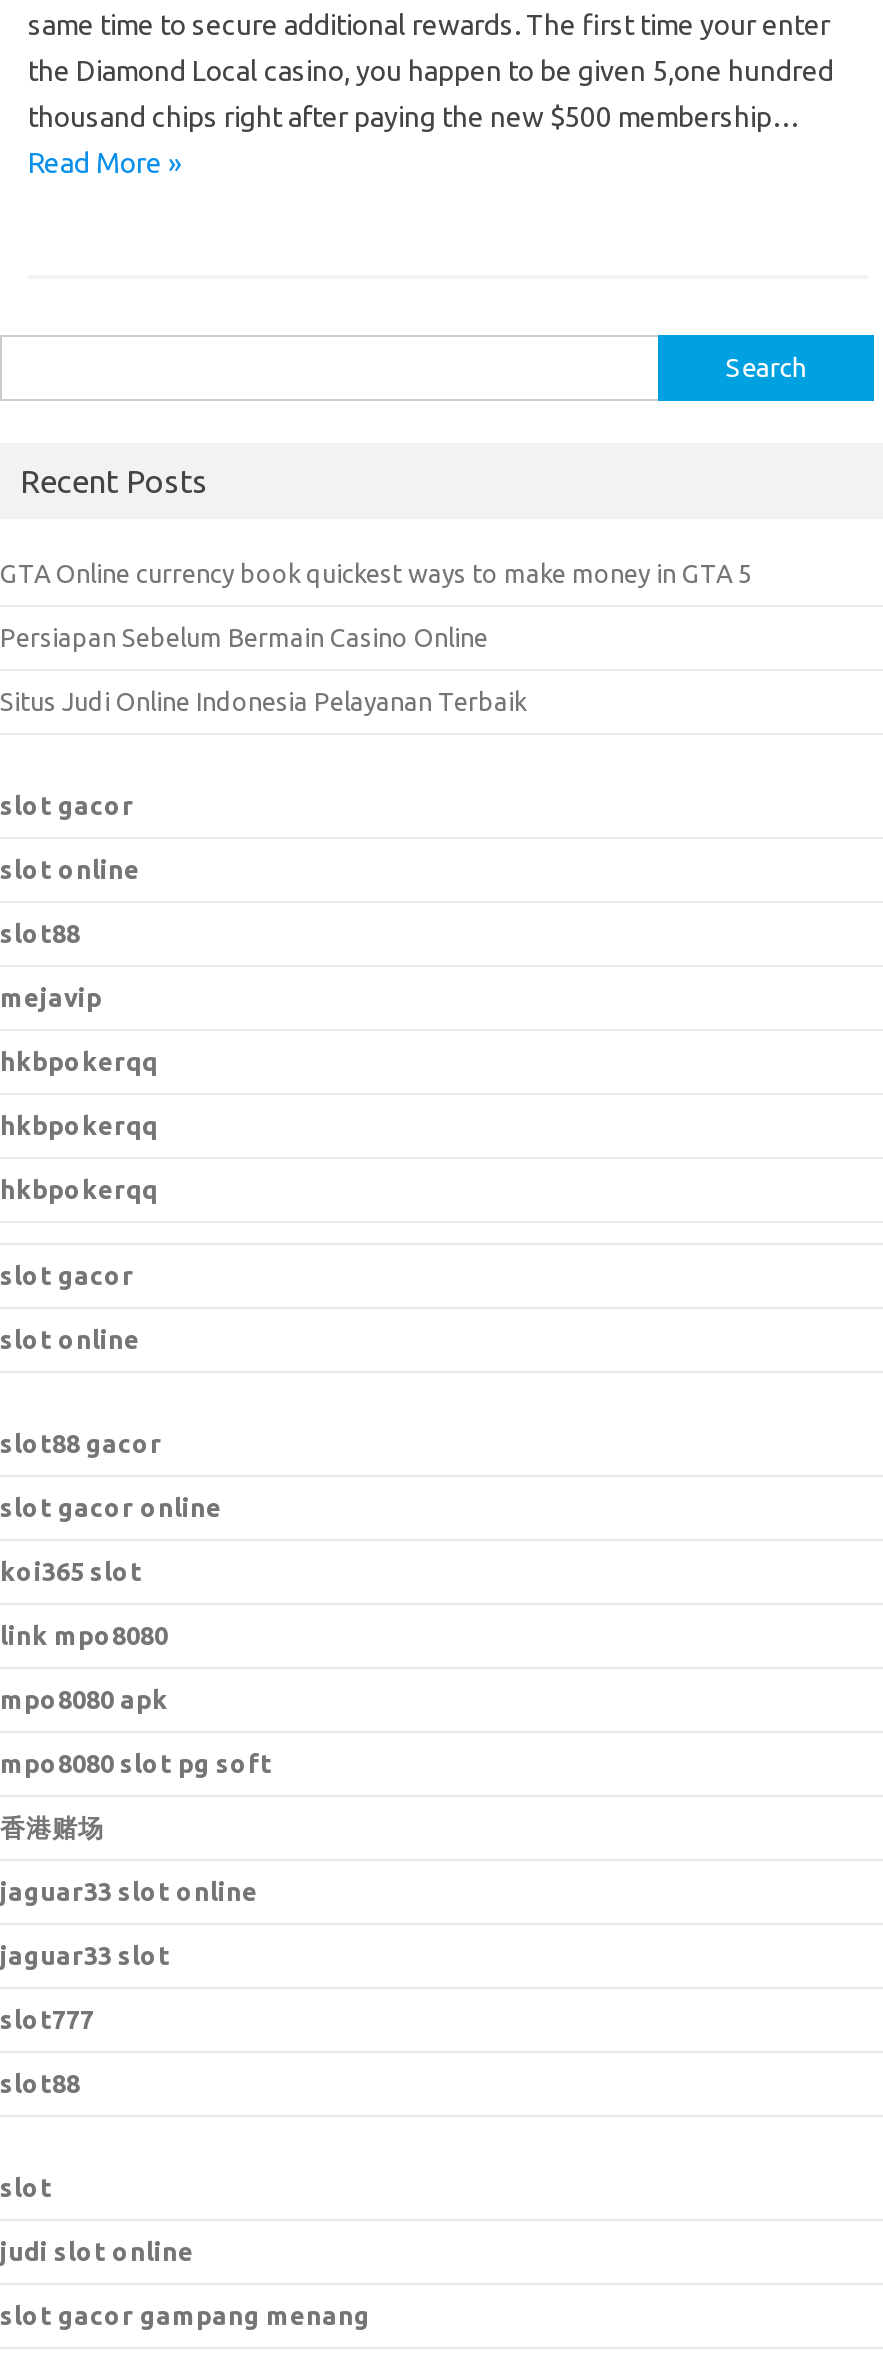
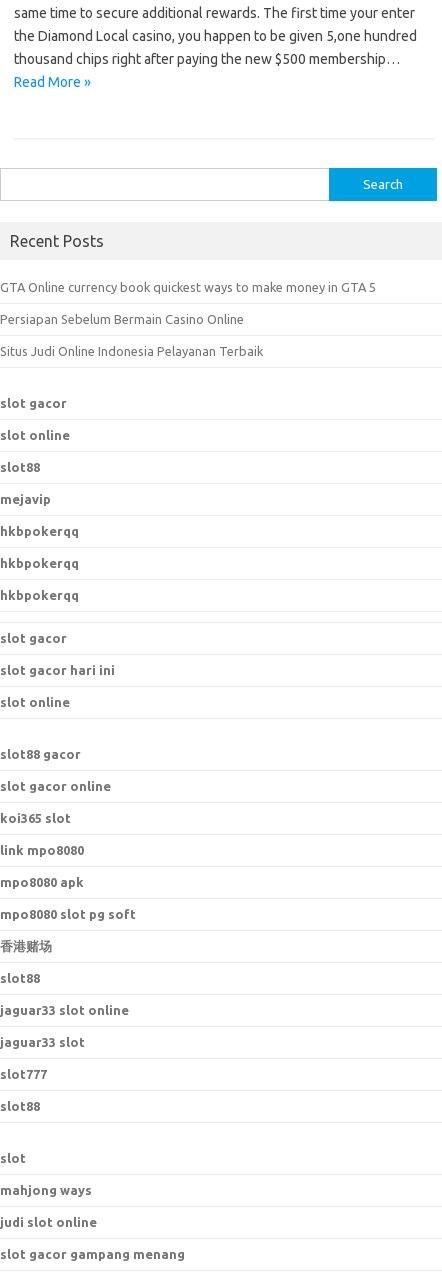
none -> [0,663,115,677] slot gacor hari ini
none -> [0,971,40,985] slot88
none -> [0,1183,92,1197] mahjong ways

